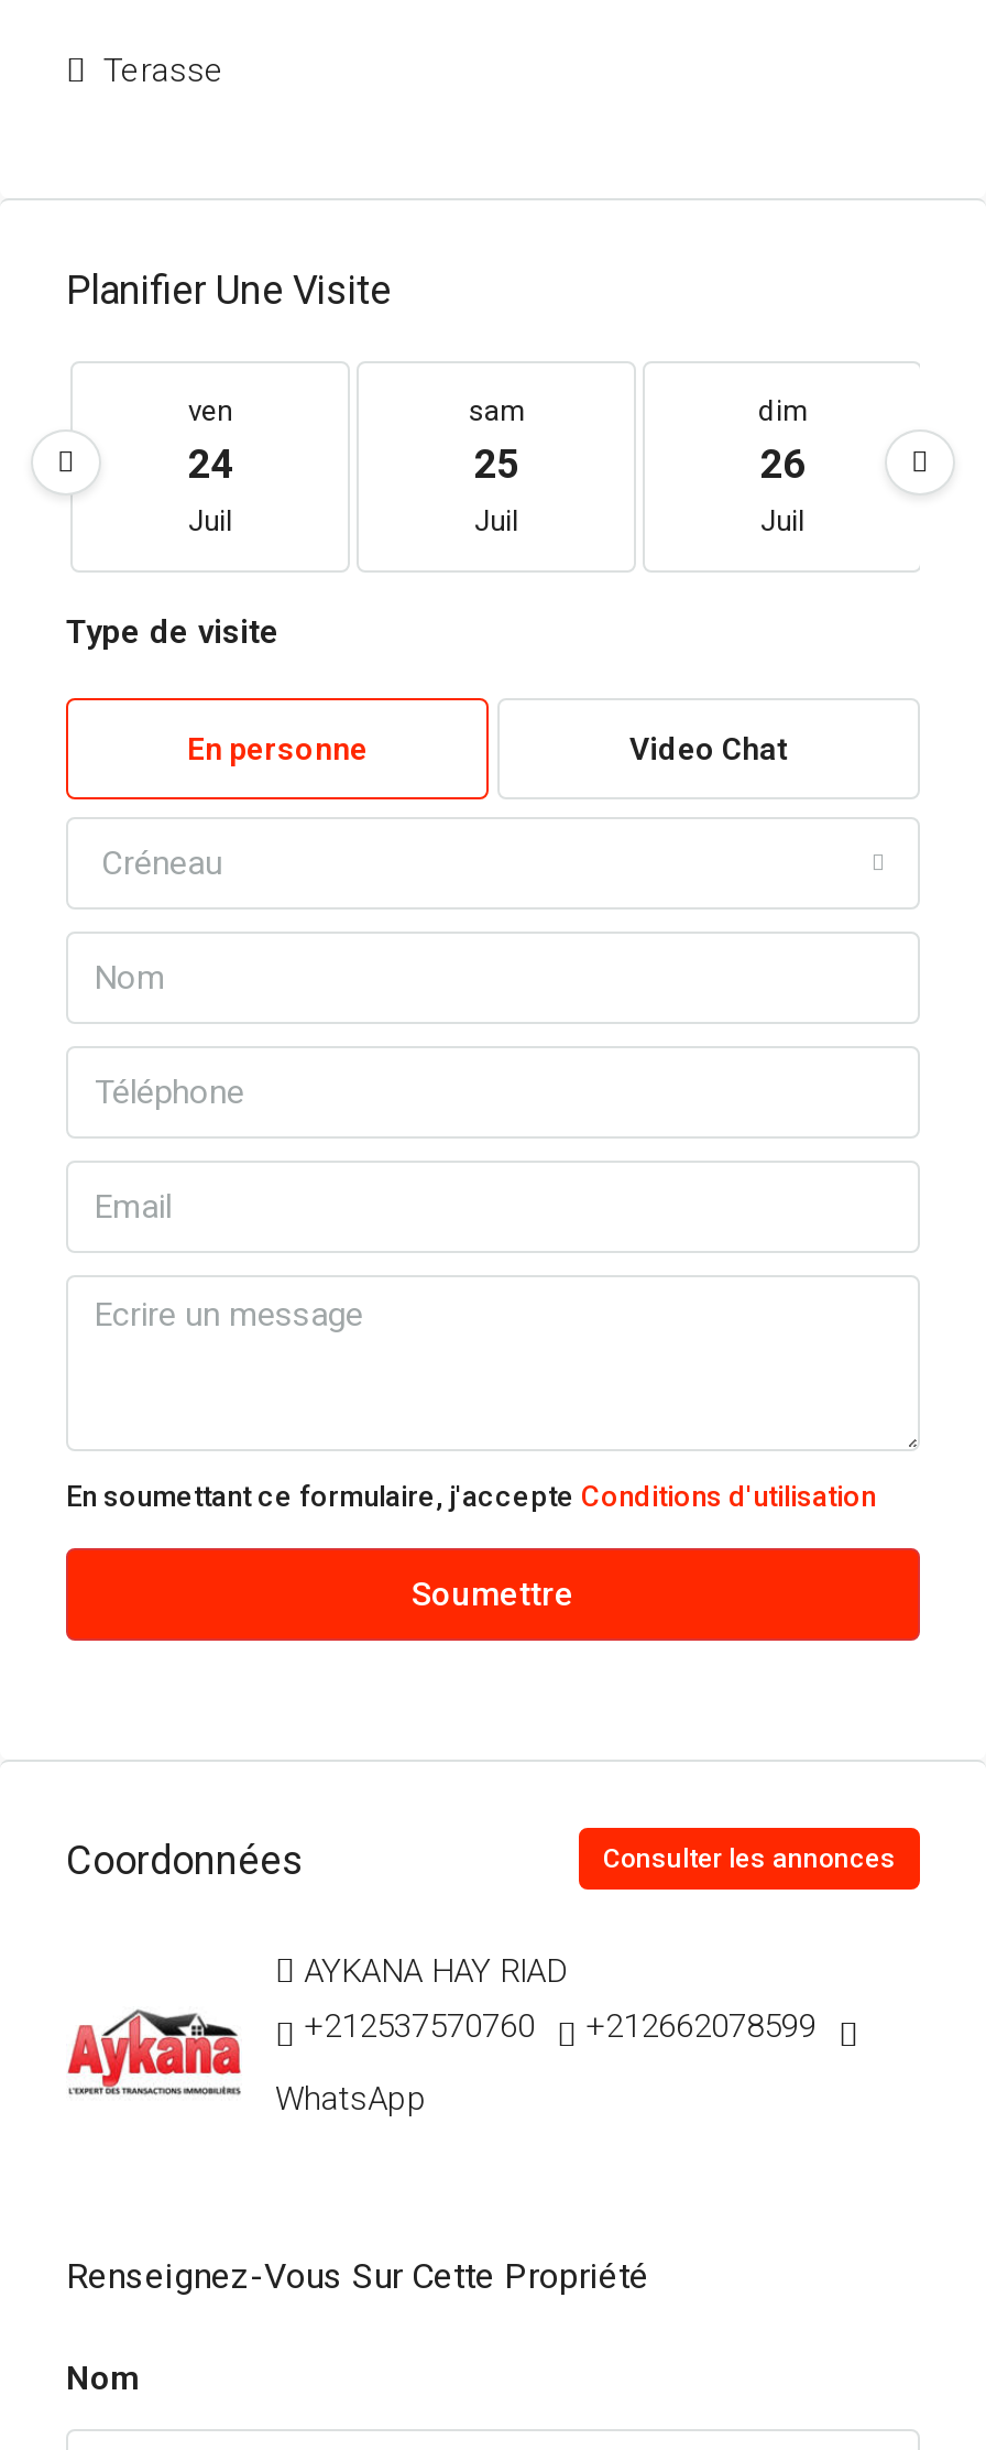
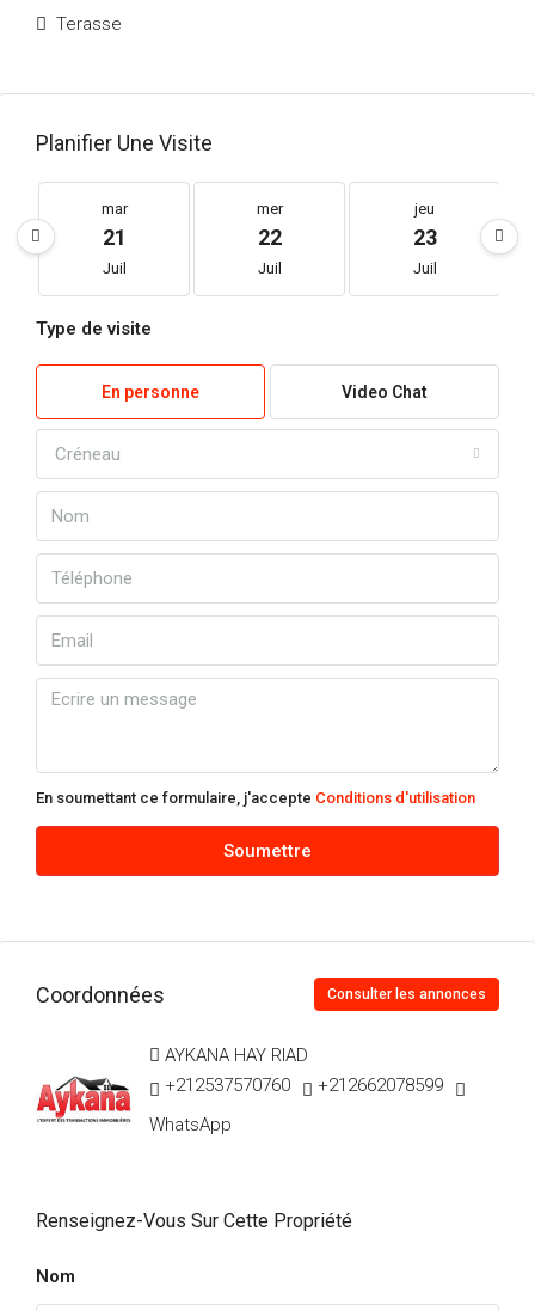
[188,394,232,487] ven | 24 -> [101,200,127,250] mar | 21
[469,394,524,487] sam | 25 -> [256,200,282,250] mer | 22
[758,394,807,487] dim | 26 -> [413,200,436,250] jeu | 23

